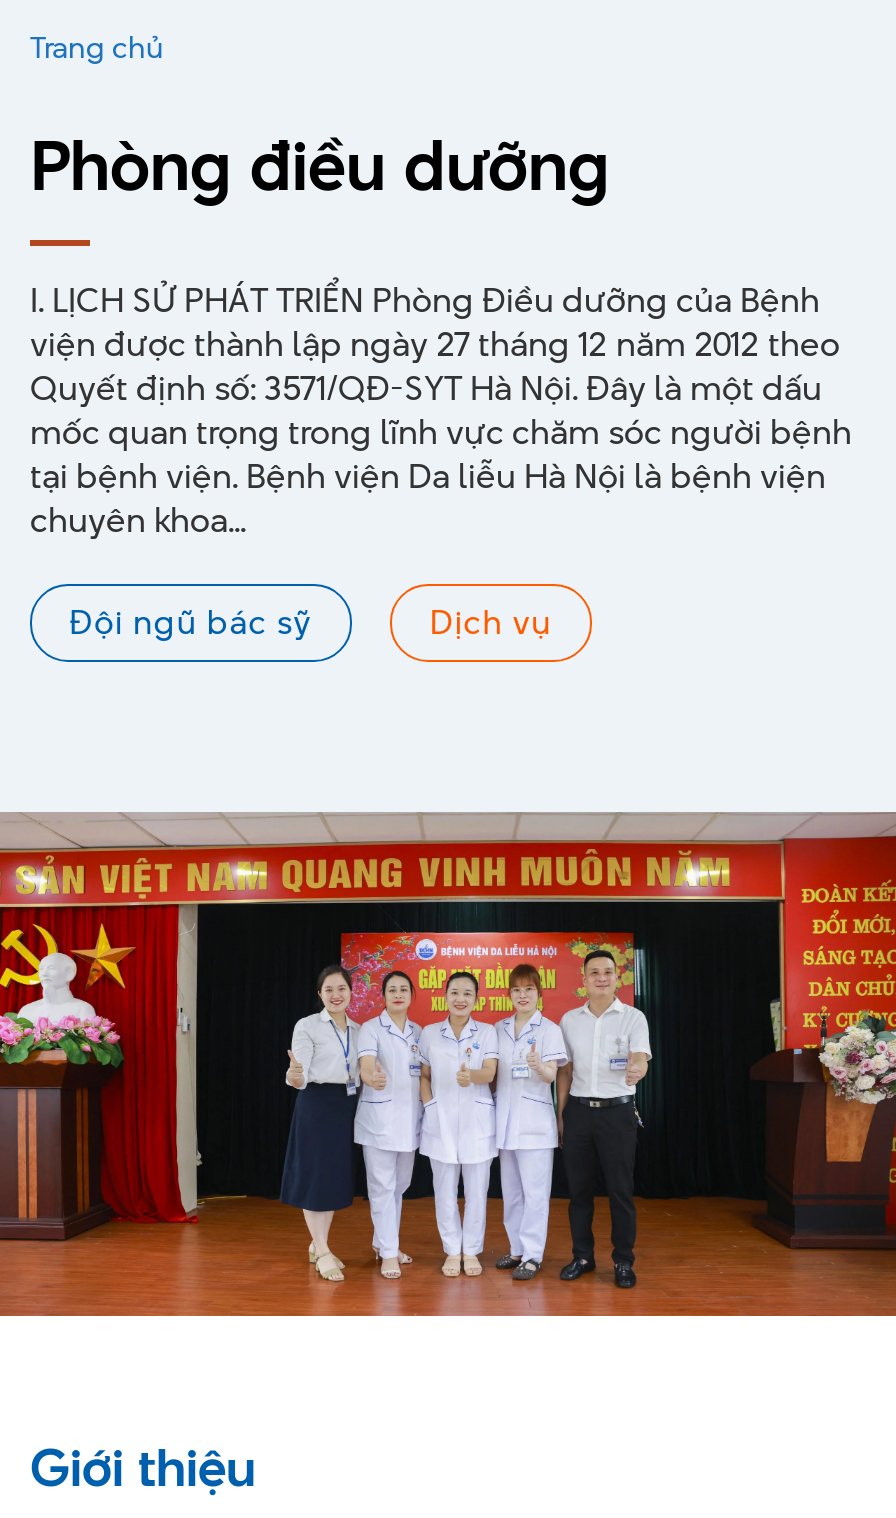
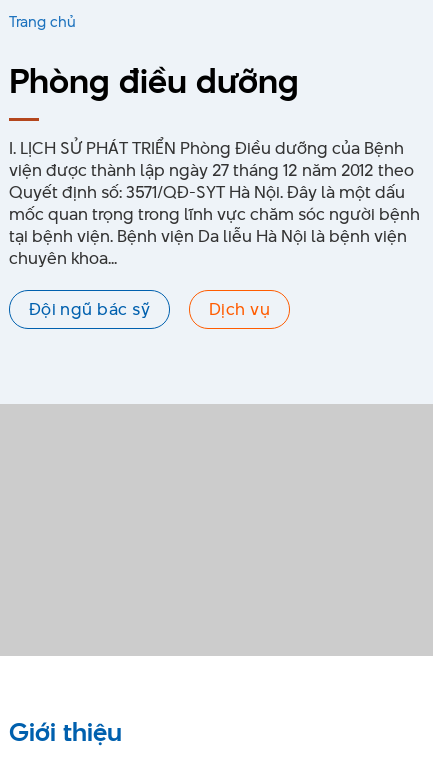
[6,812,890,1318] [image] -> none

